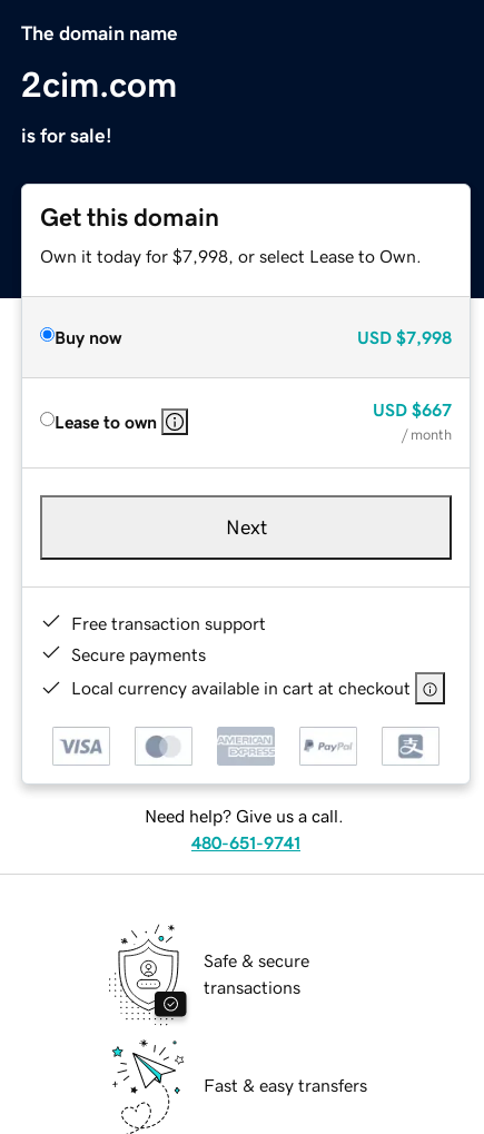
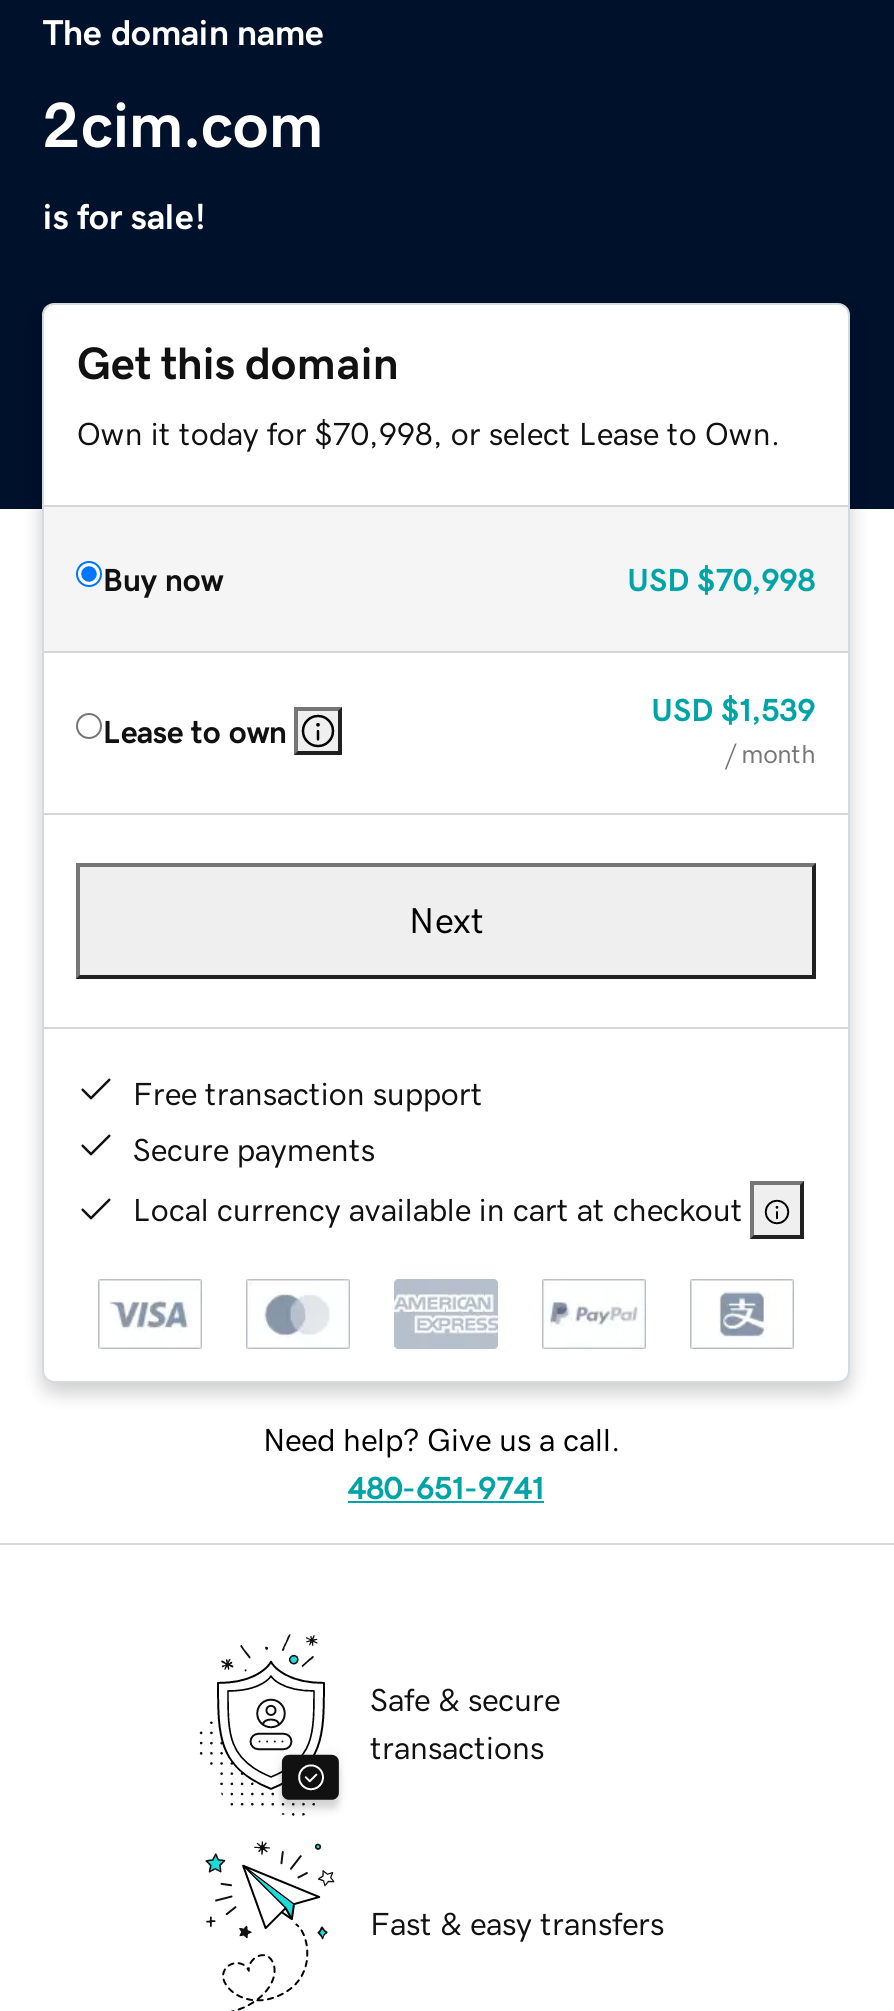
[41,247,422,264] Own it today for $7,998, or select Lease to Own. -> [77,416,781,448] Own it today for $70,998, or select Lease to Own.
[357,328,451,346] USD $7,998 -> [627,562,815,594] USD $70,998
[372,400,451,418] USD $667 -> [651,692,815,724] USD $1,539

